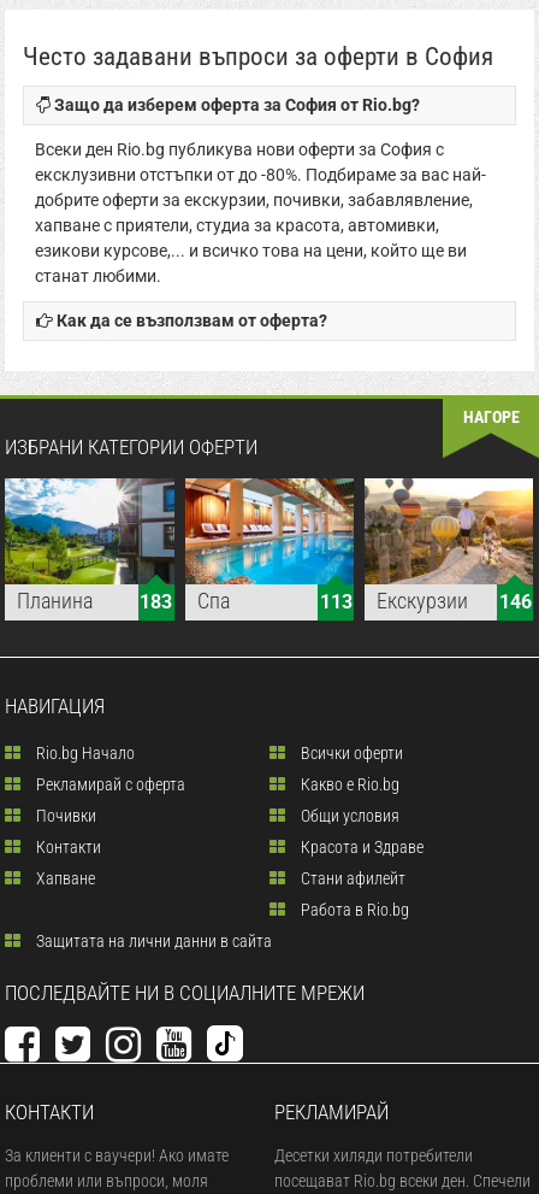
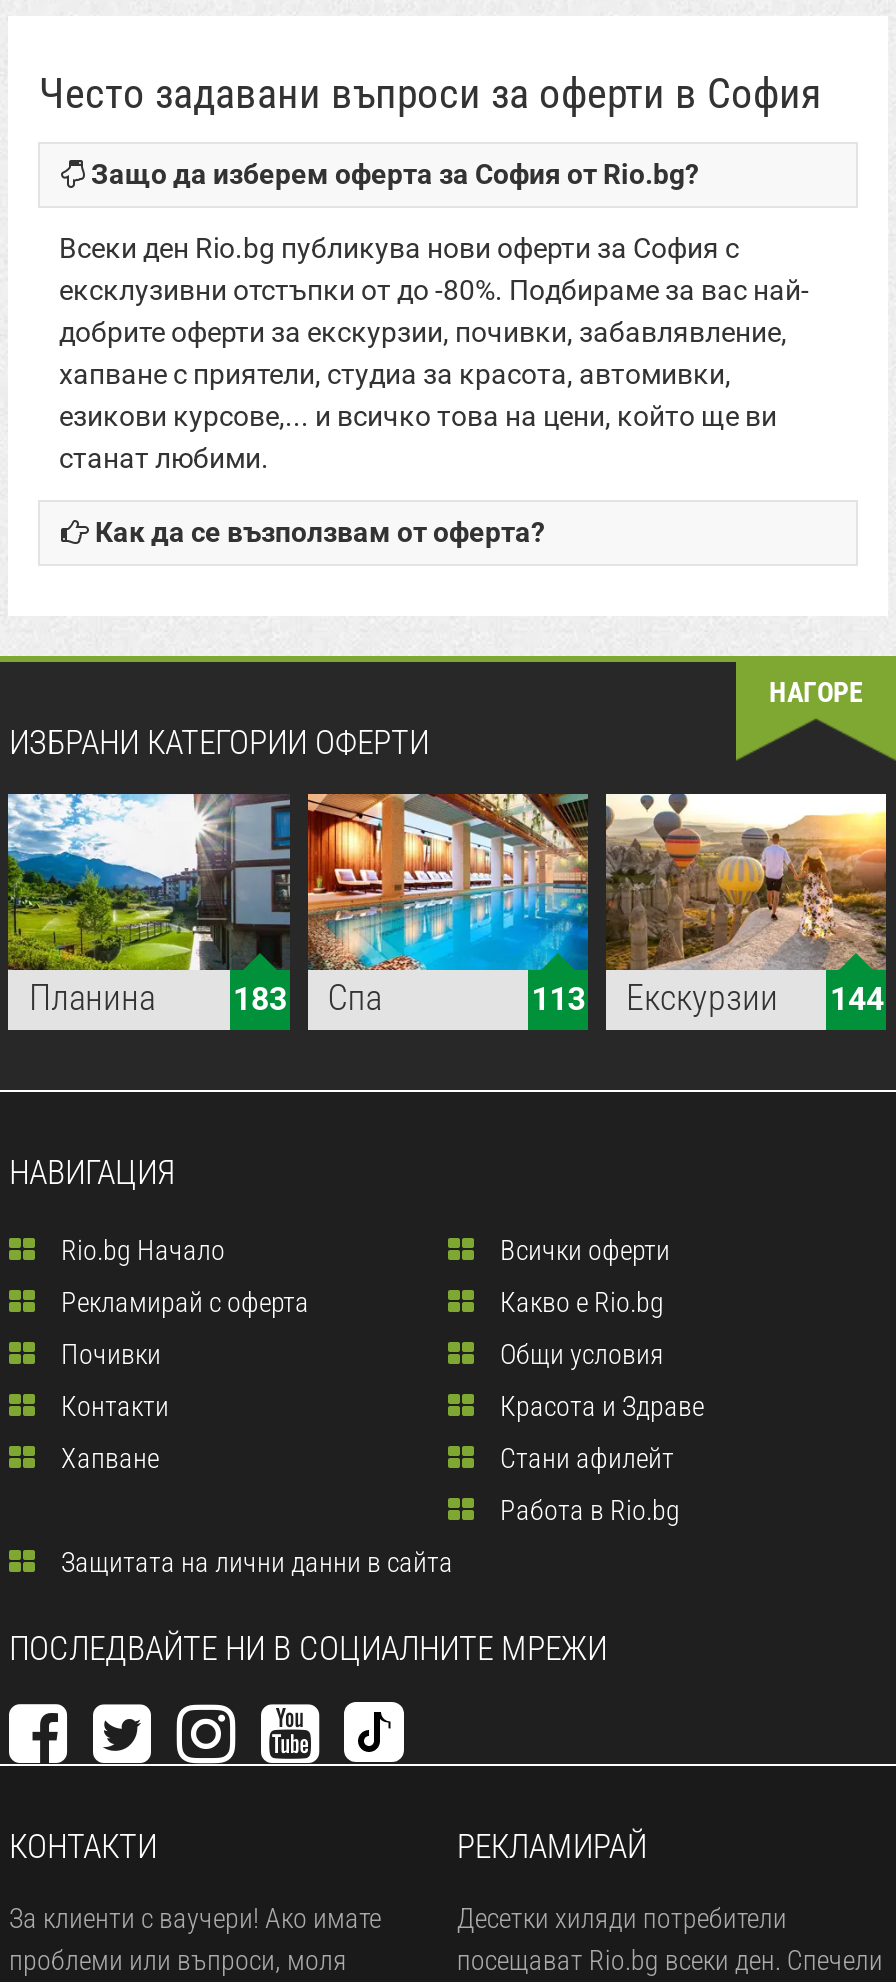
[320,588,532,613] 113 Екскурзии 146 -> [531,975,884,1017] 113 Екскурзии 144

